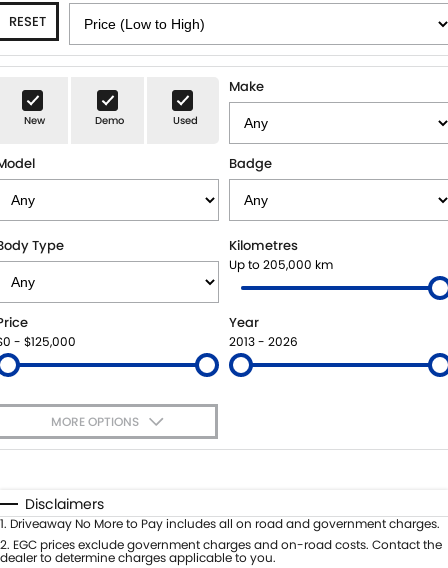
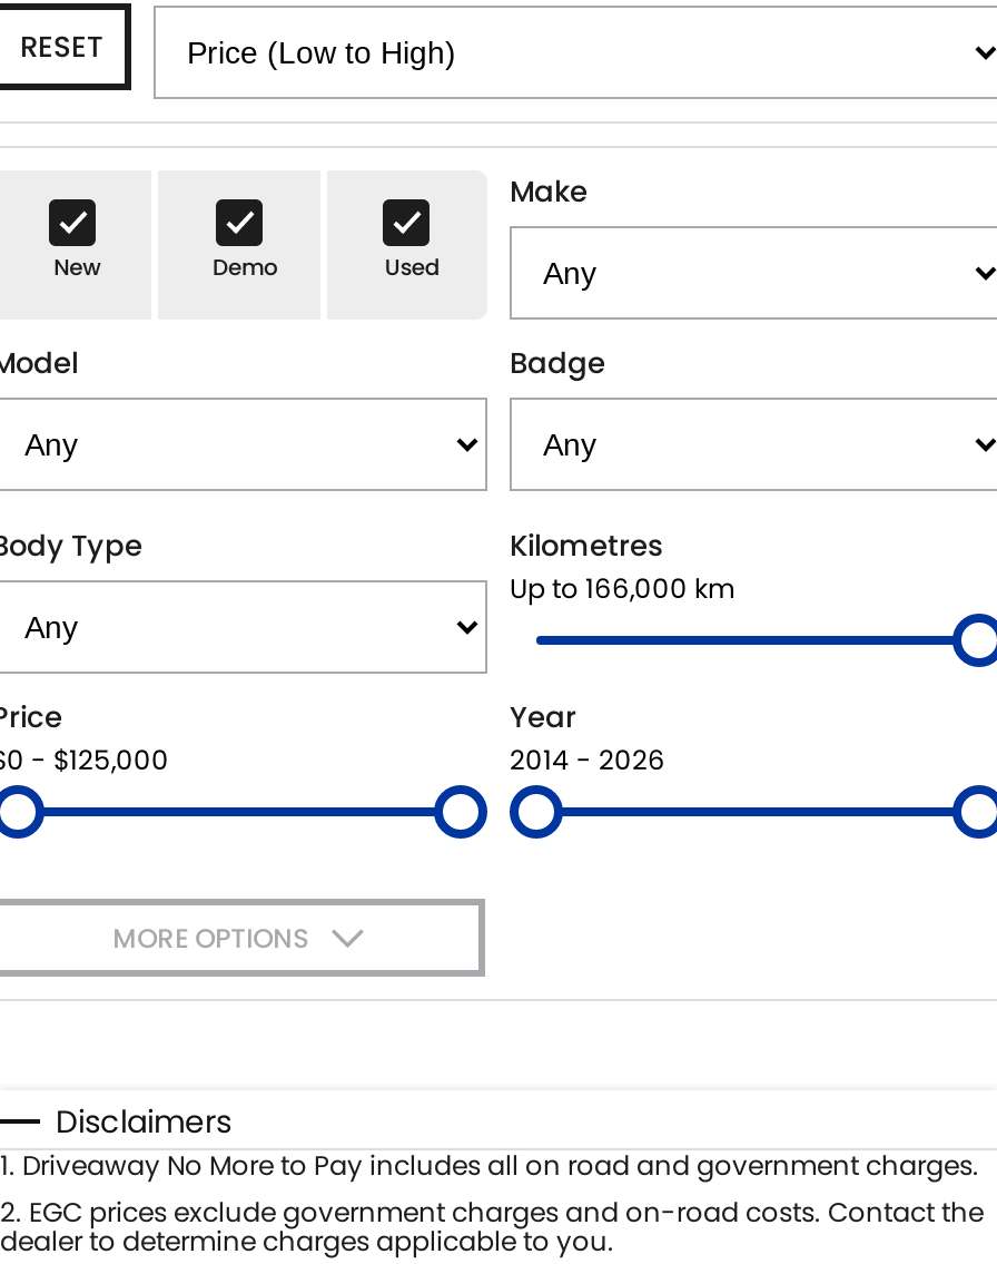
[229,256,333,273] Up to 205,000 km -> [510,570,734,608] Up to 166,000 km
[229,333,298,350] 2013 - 2026 -> [510,741,665,779] 2014 - 2026

